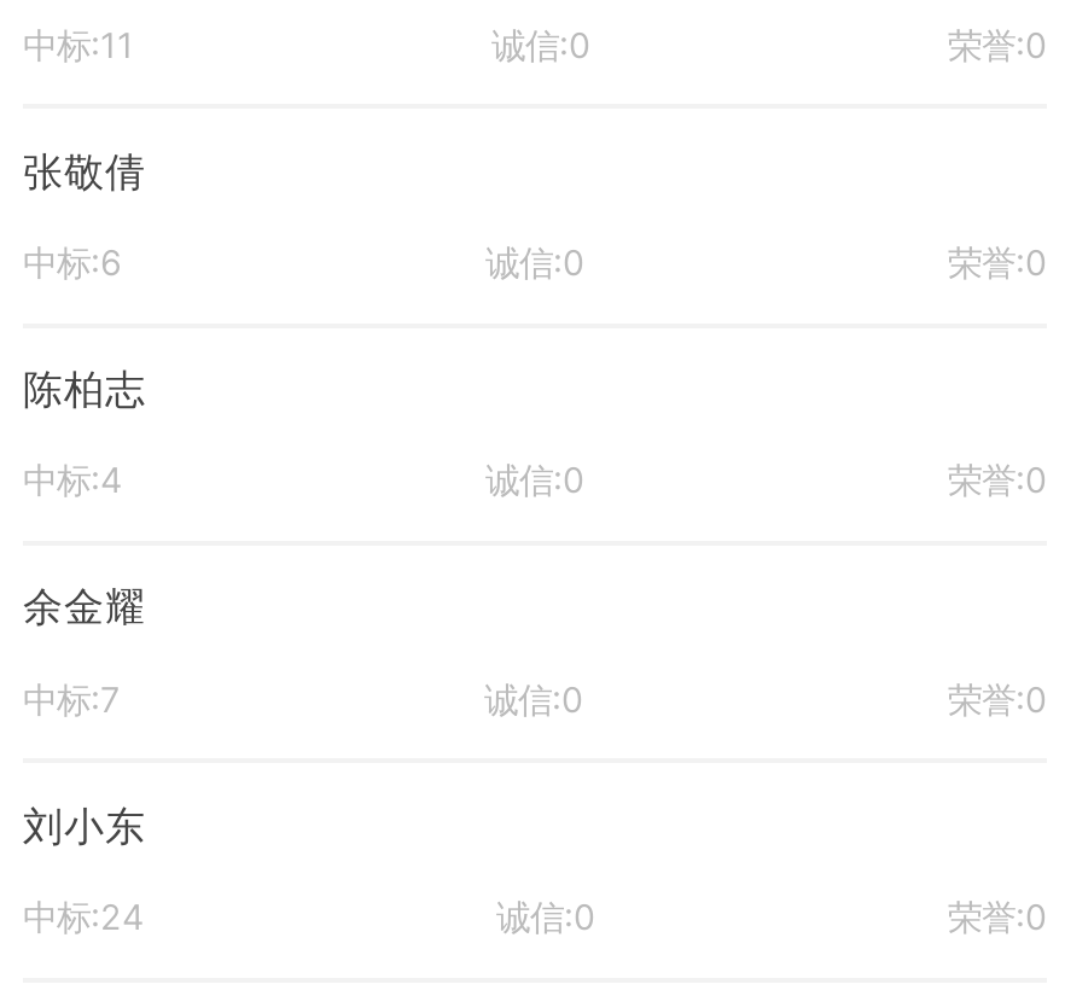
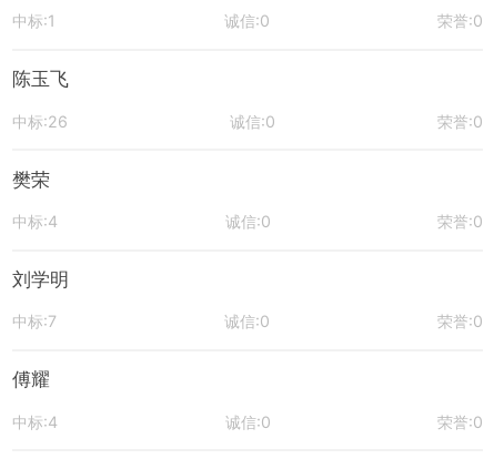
[23,24,134,65] 中标:11 -> [12,12,56,30] 中标:1
[23,147,146,195] 张敬倩 -> [12,68,69,90] 陈玉飞
[23,242,122,283] 中标:6 -> [12,112,68,130] 中标:26
[23,365,146,413] 陈柏志 -> [12,168,50,190] 樊荣
[23,583,146,632] 余金耀 -> [12,268,69,291] 刘学明
[23,801,146,850] 刘小东 -> [12,369,50,391] 傅耀
[23,896,144,937] 中标:24 -> [12,412,58,431] 中标:4

